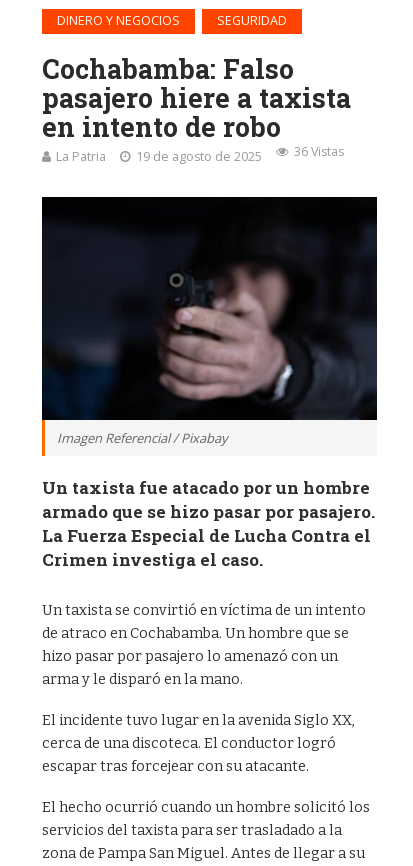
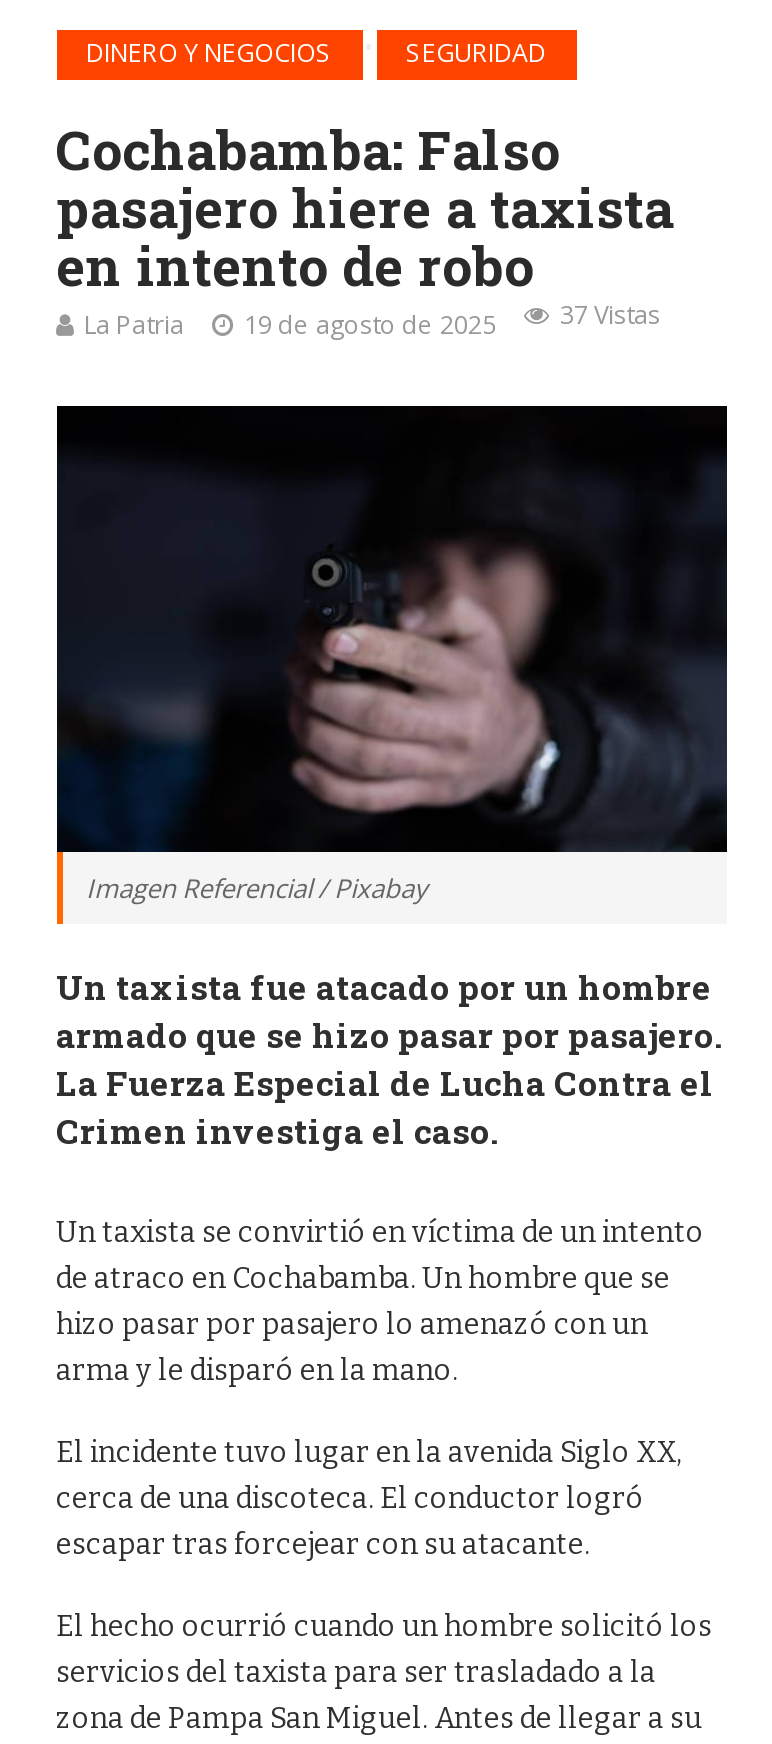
[55,143,343,165] La Patria 19 de agosto de 2025 36 Vistas -> [84,298,660,342] La Patria 19 de agosto de 2025 37 Vistas

